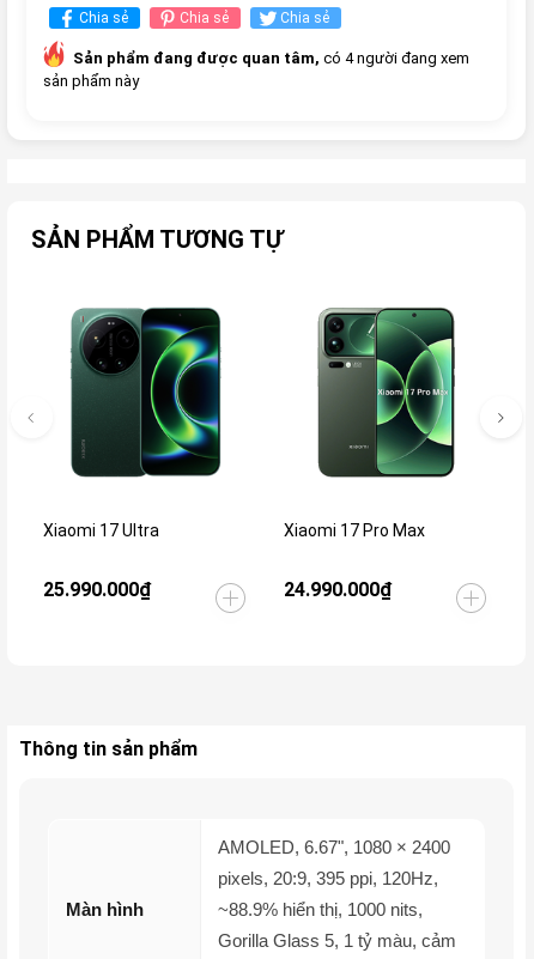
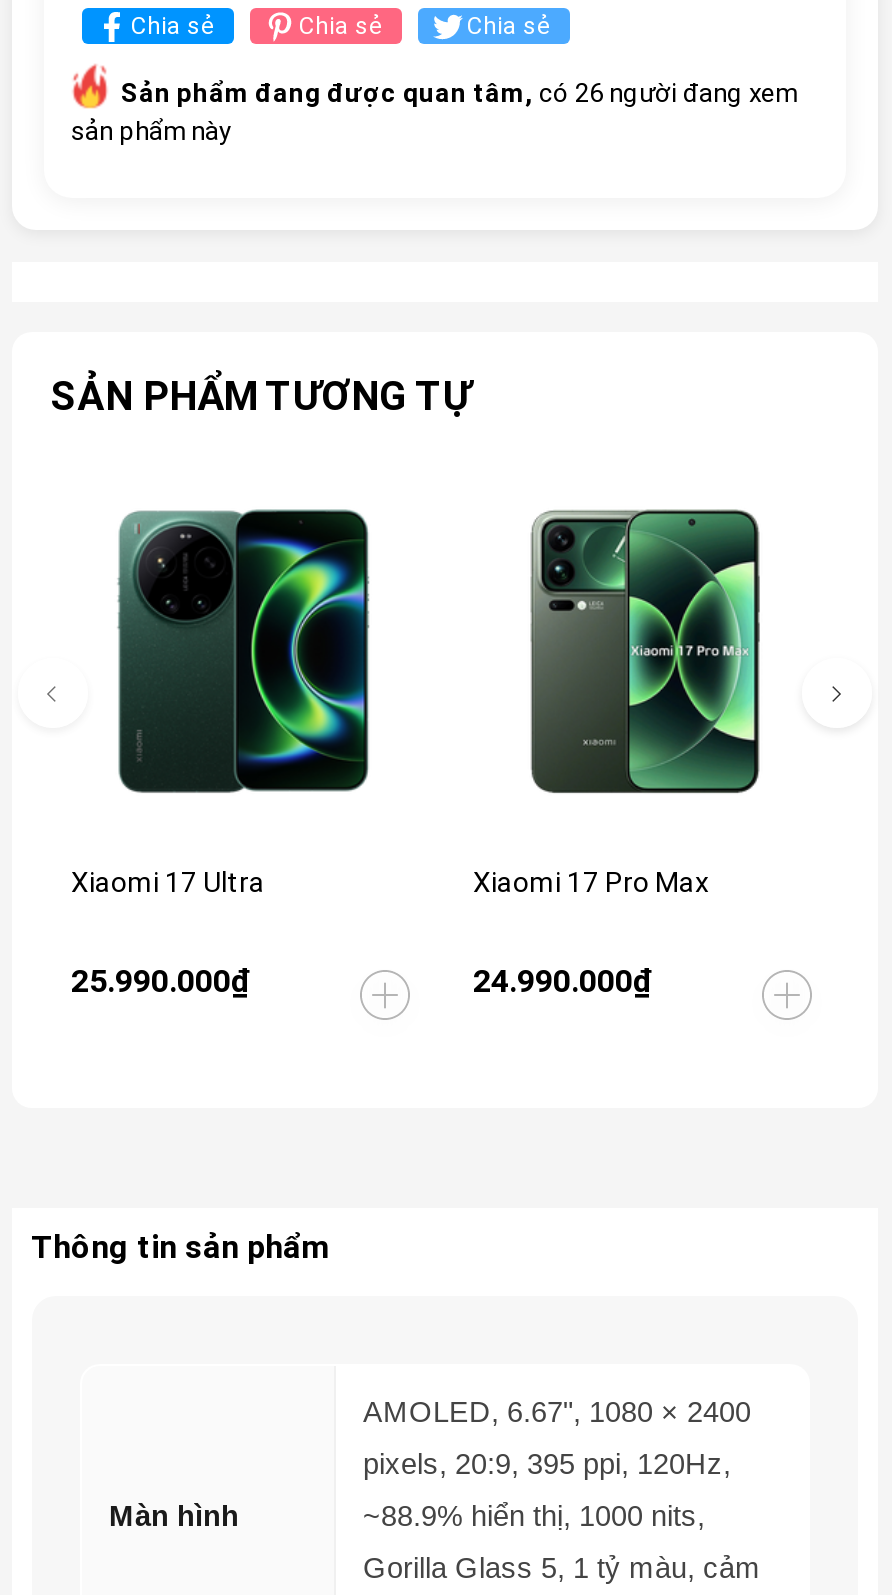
[72,48,469,66] Sản phẩm đang được quan tâm, có 4 người đang xem -> [121,77,797,107] Sản phẩm đang được quan tâm, có 26 người đang xem

